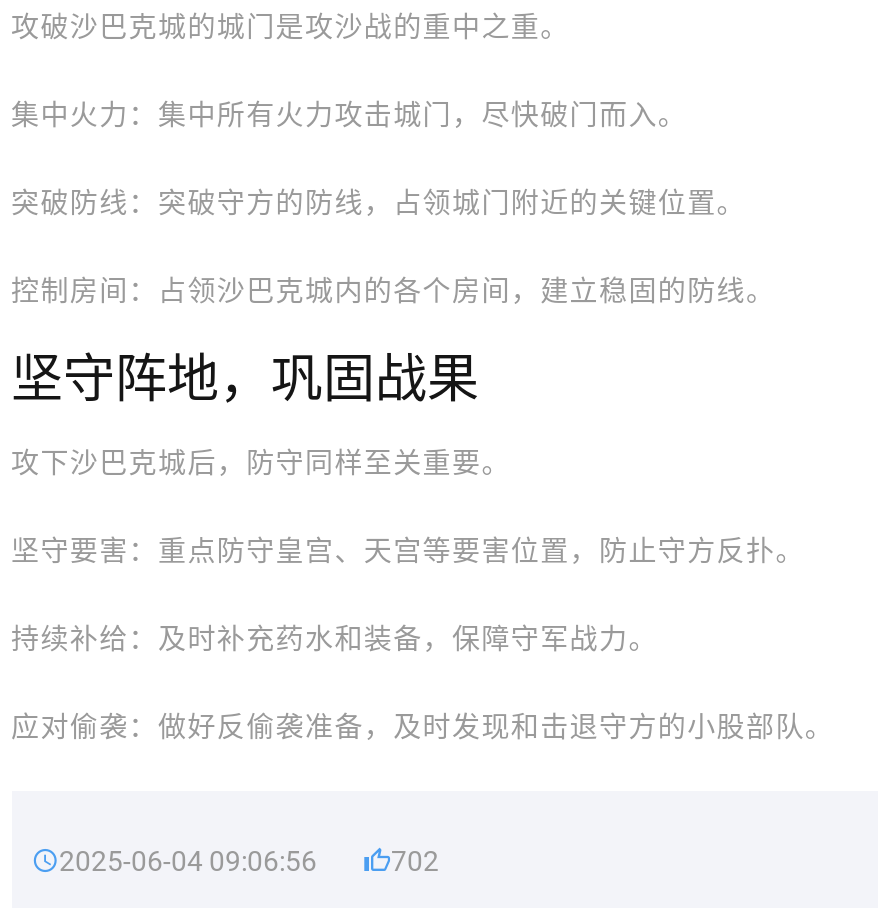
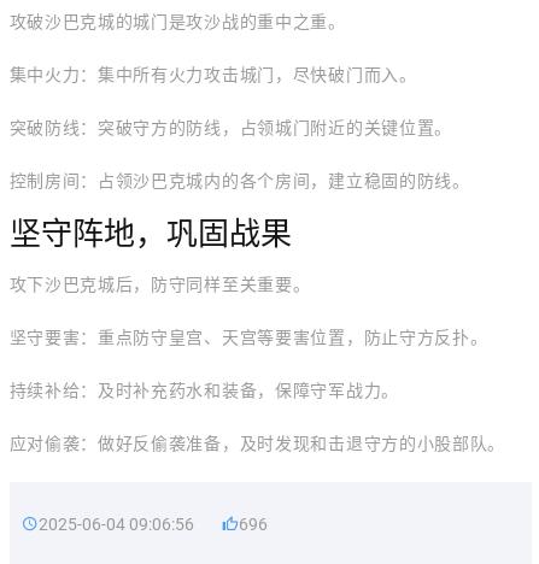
[391,846,439,878] 702 -> [238,515,267,534] 696

